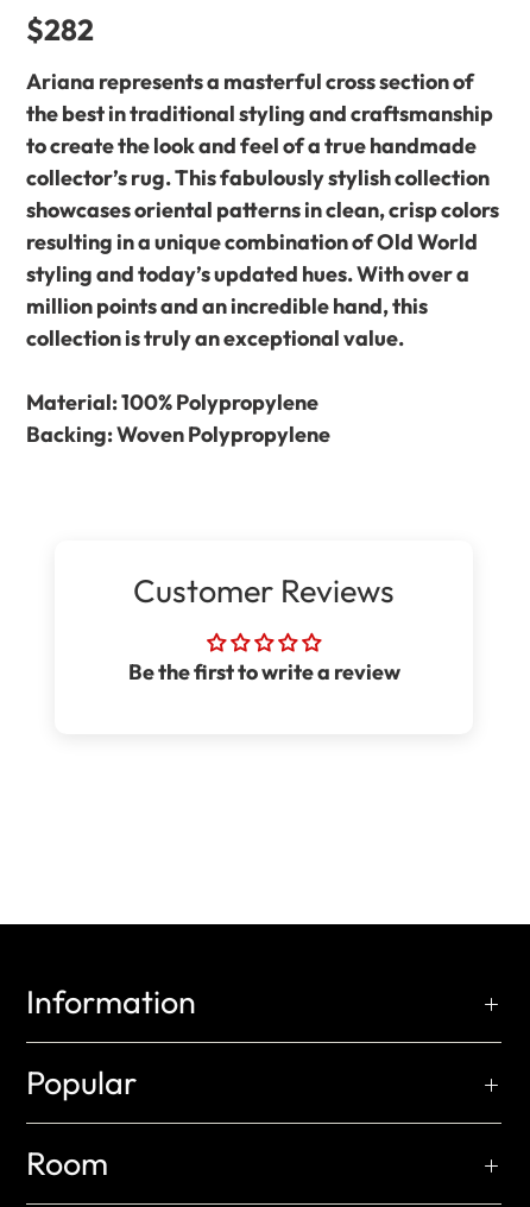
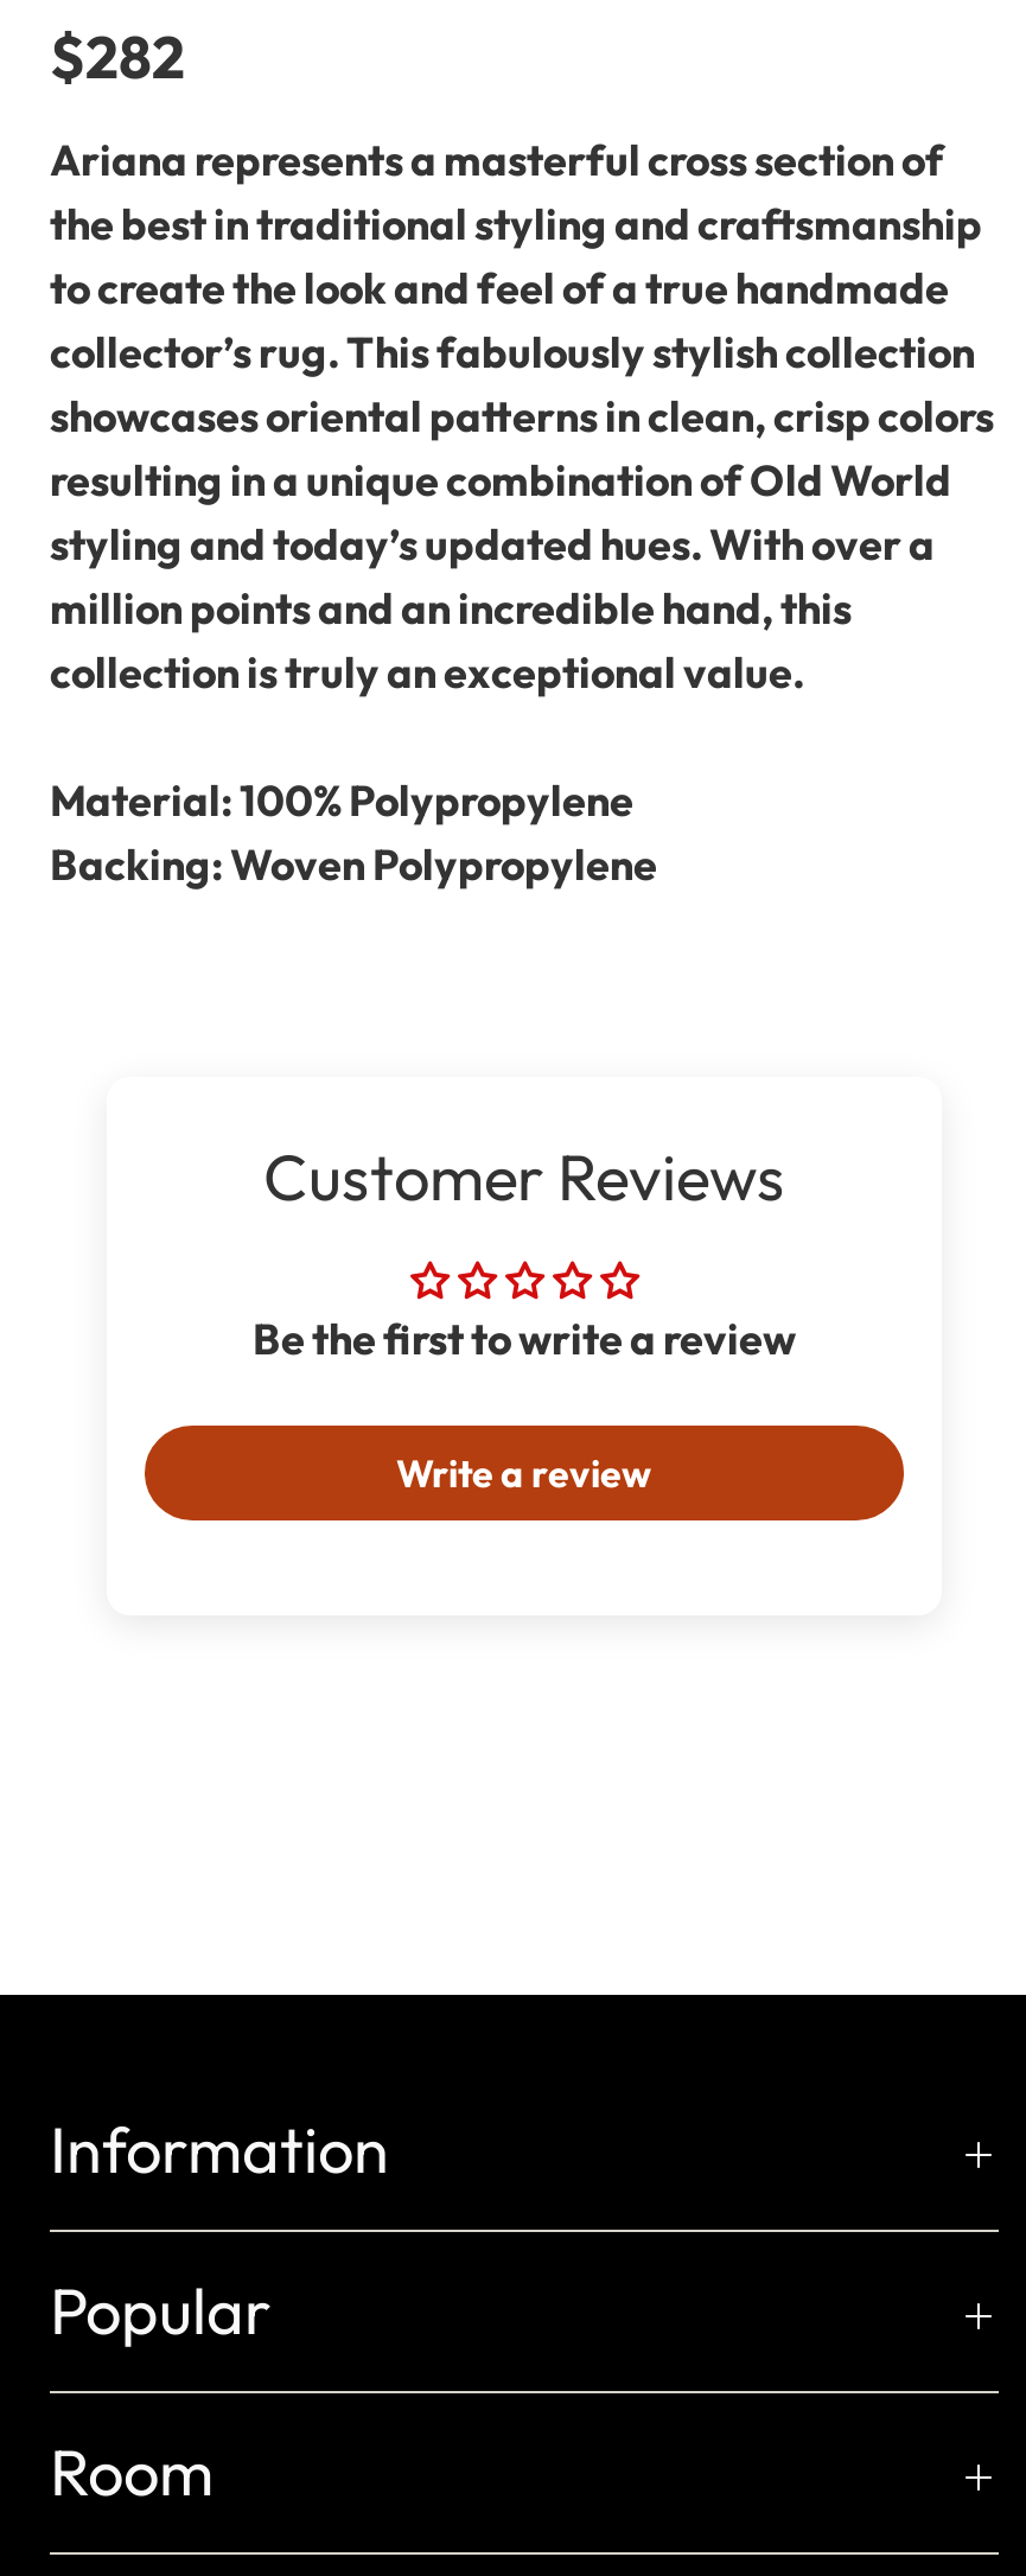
none -> [396,1450,652,1498] Write a review

